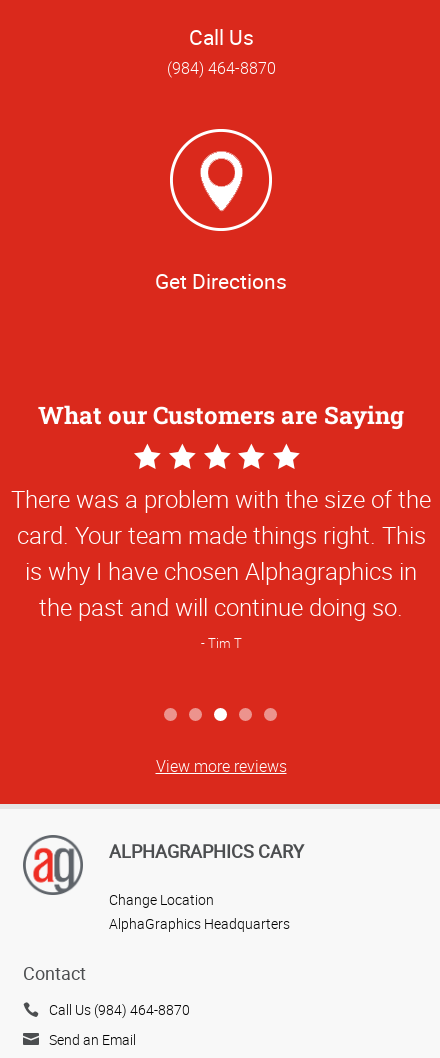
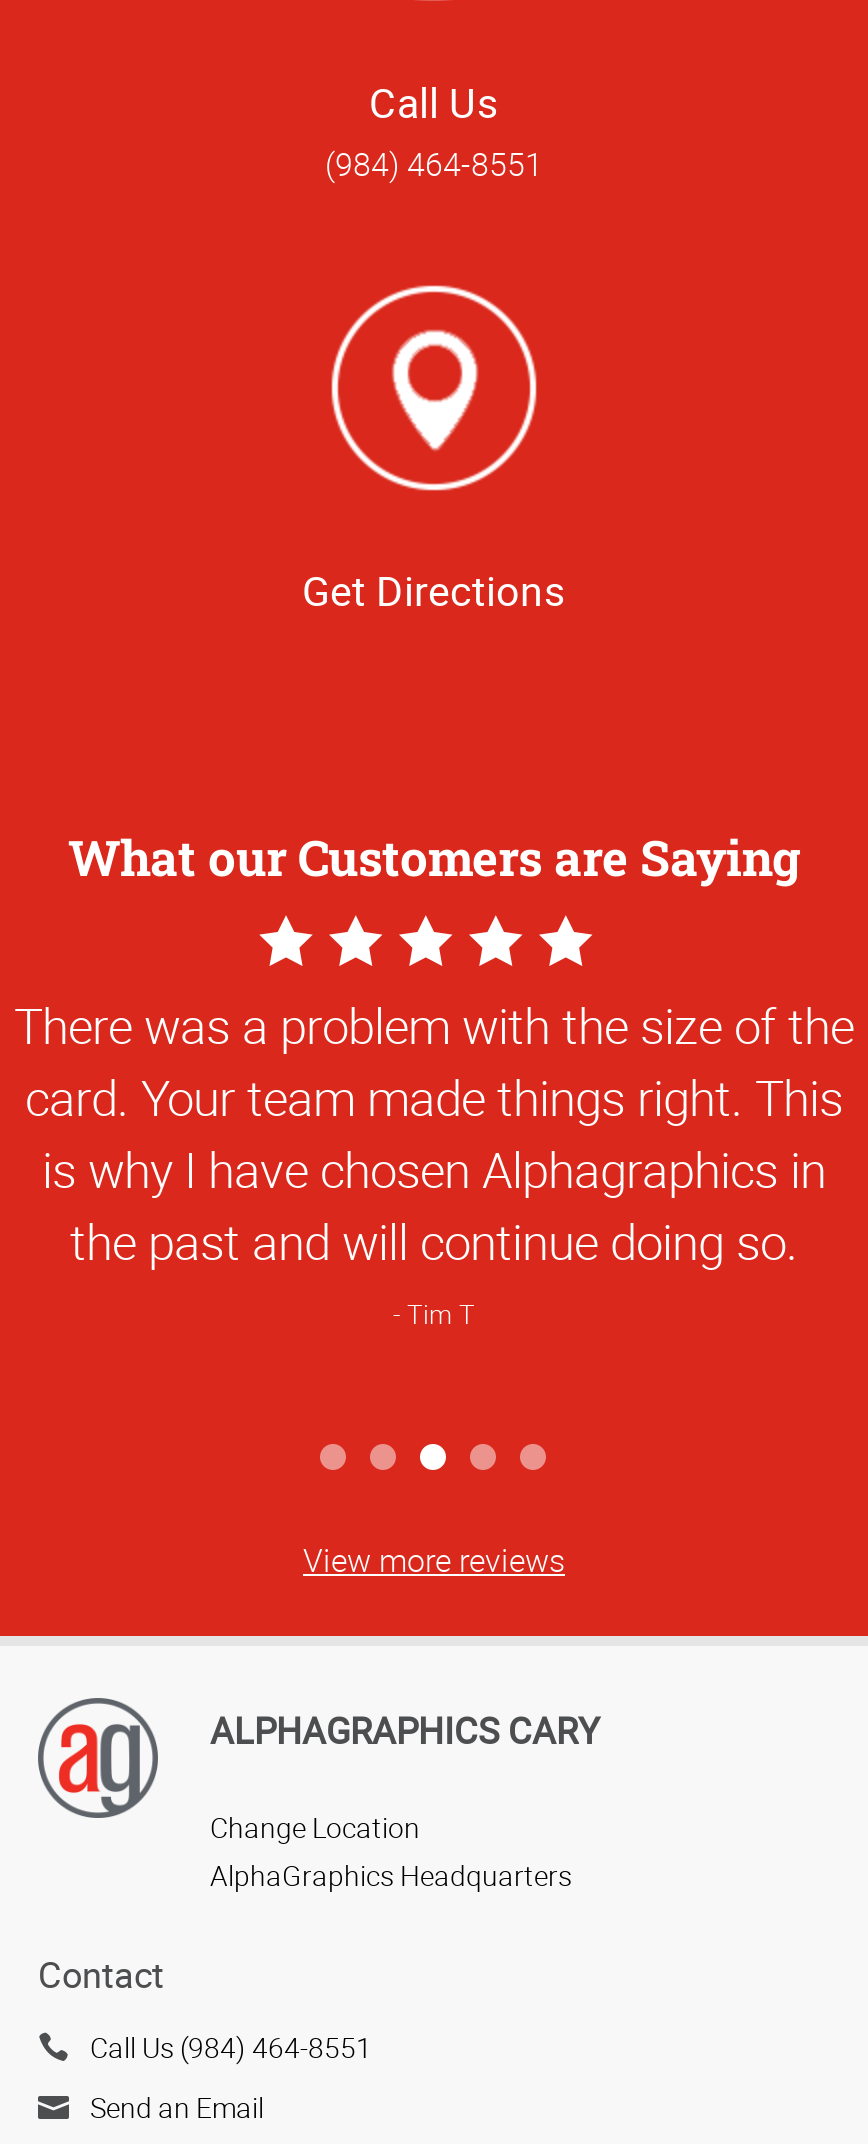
[166,57,275,79] (984) 464-8870 -> [325,142,543,186] (984) 464-8551
[49,1000,190,1019] Call Us (984) 464-8870 -> [90,2028,372,2066] Call Us (984) 464-8551

